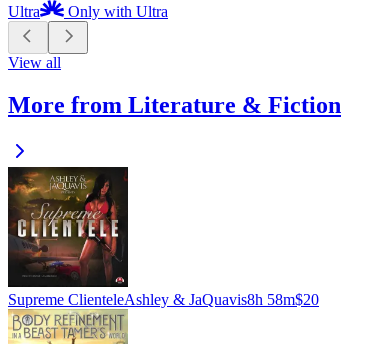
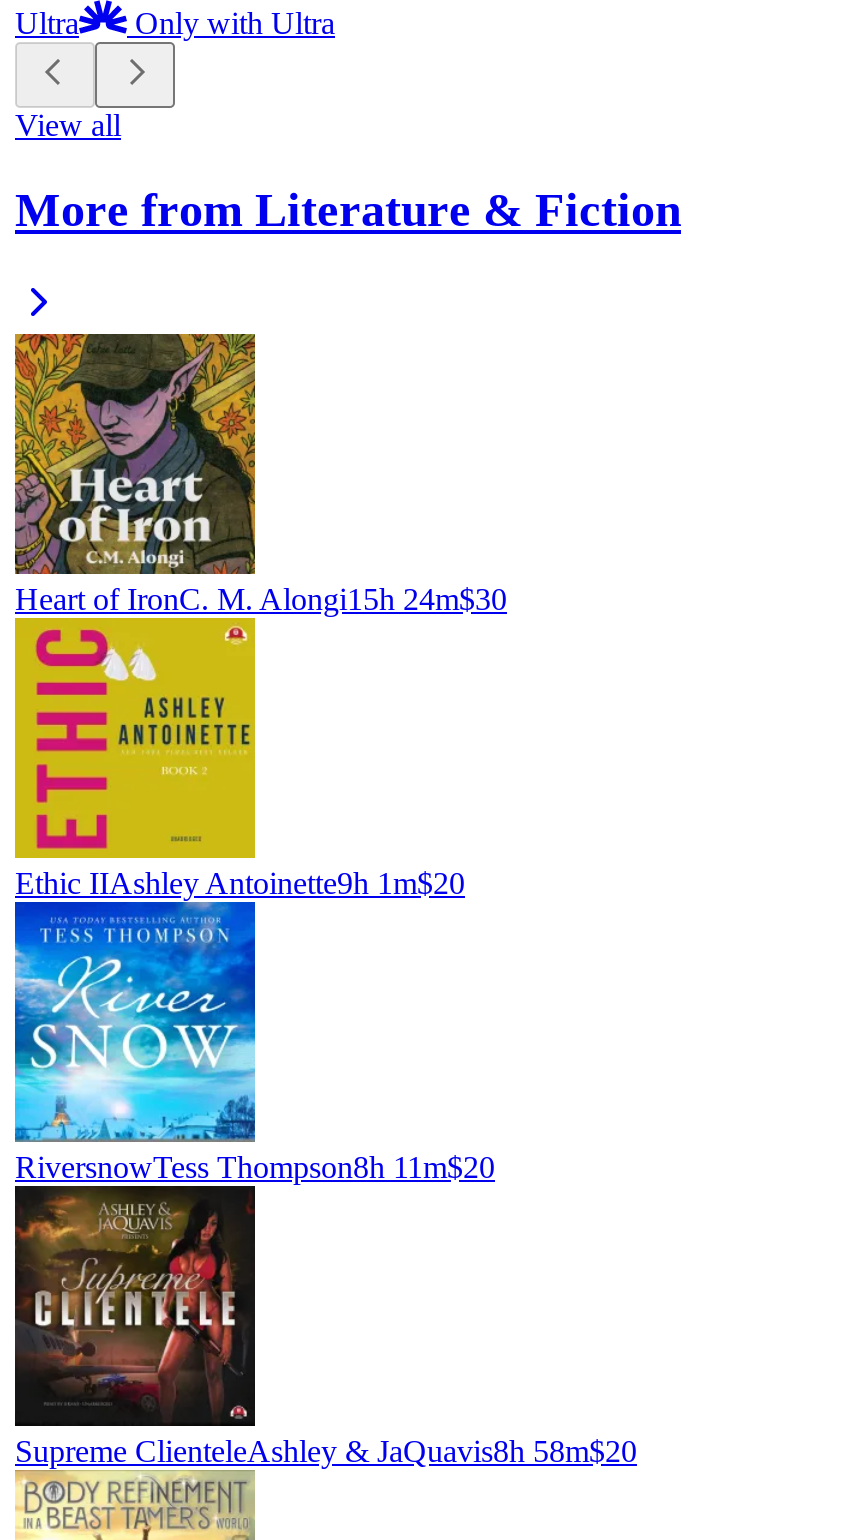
none -> [13,332,507,615] [image] | Heart of IronC. M. Alongi15h 24m$30
none -> [13,914,495,1183] [image] | RiversnowTess Thompson8h 11m$20
none -> [15,630,465,899] [image] | Ethic IIAshley Antoinette9h 1m$20

